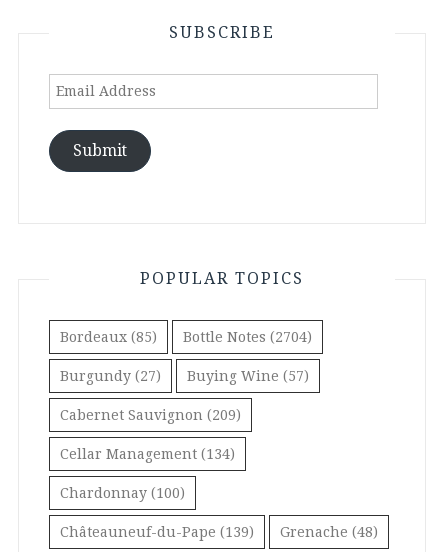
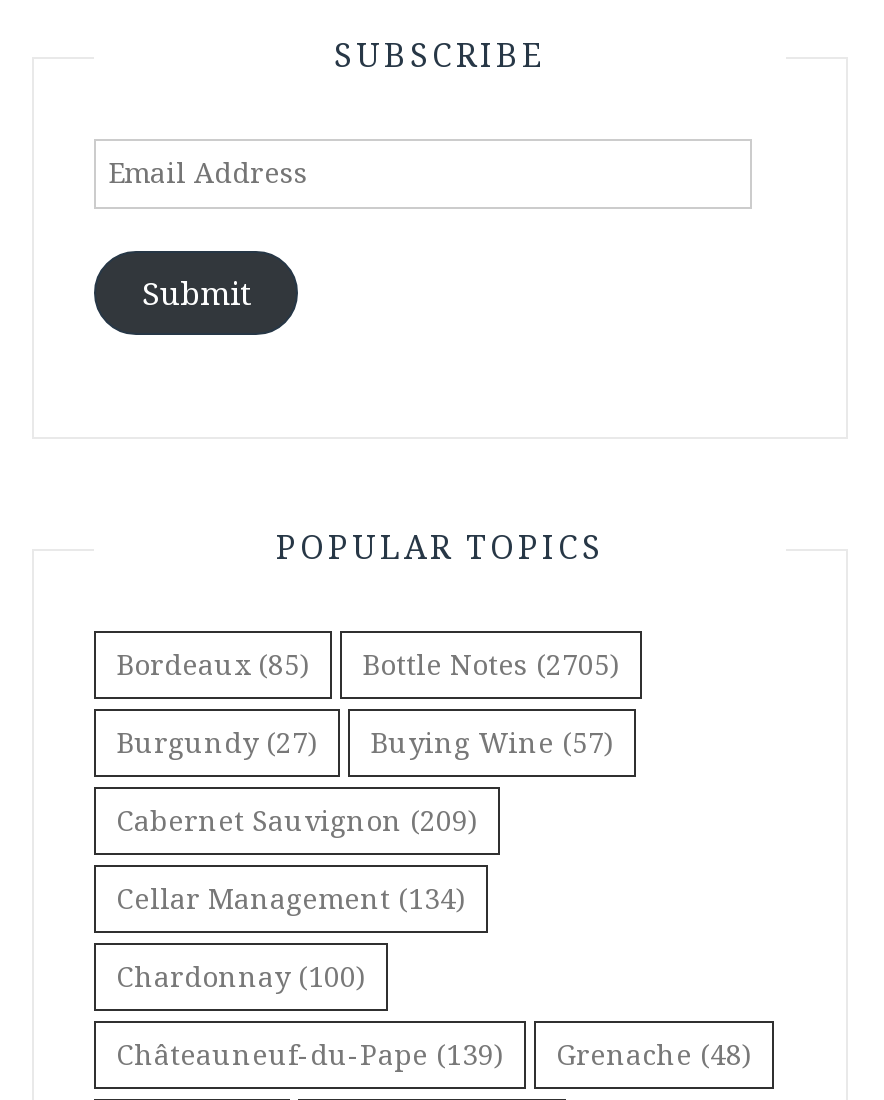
[60,329,312,345] Bordeaux (85) Bottle Notes (2704) -> [116,650,620,682] Bordeaux (85) Bottle Notes (2705)

